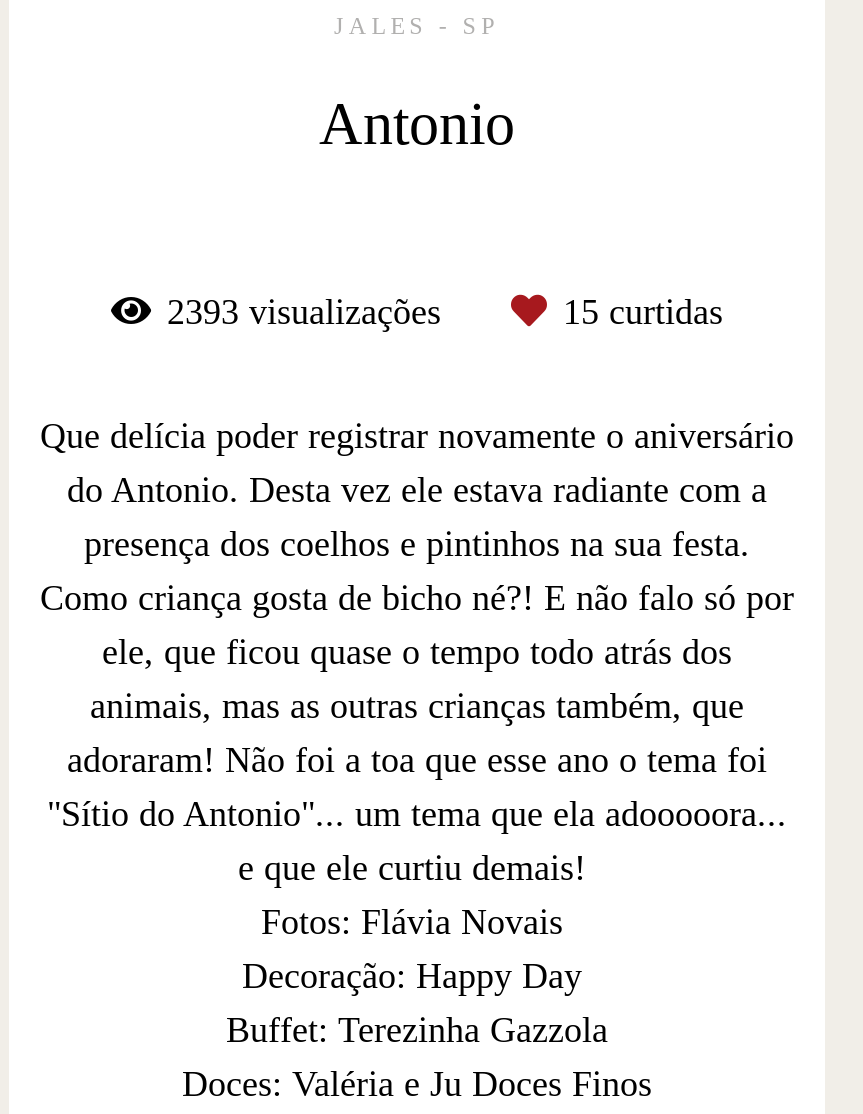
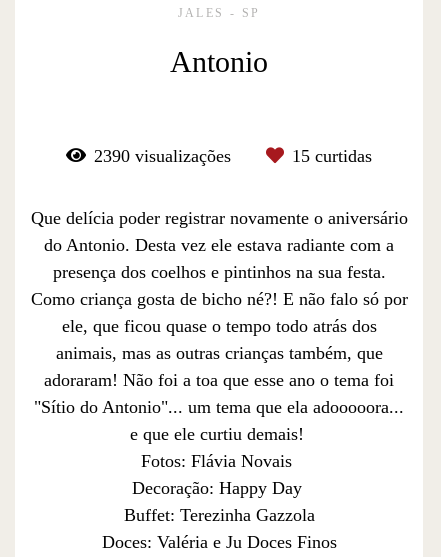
[167,291,451,331] 2393 visualizações -> [94,146,236,166] 2390 visualizações

